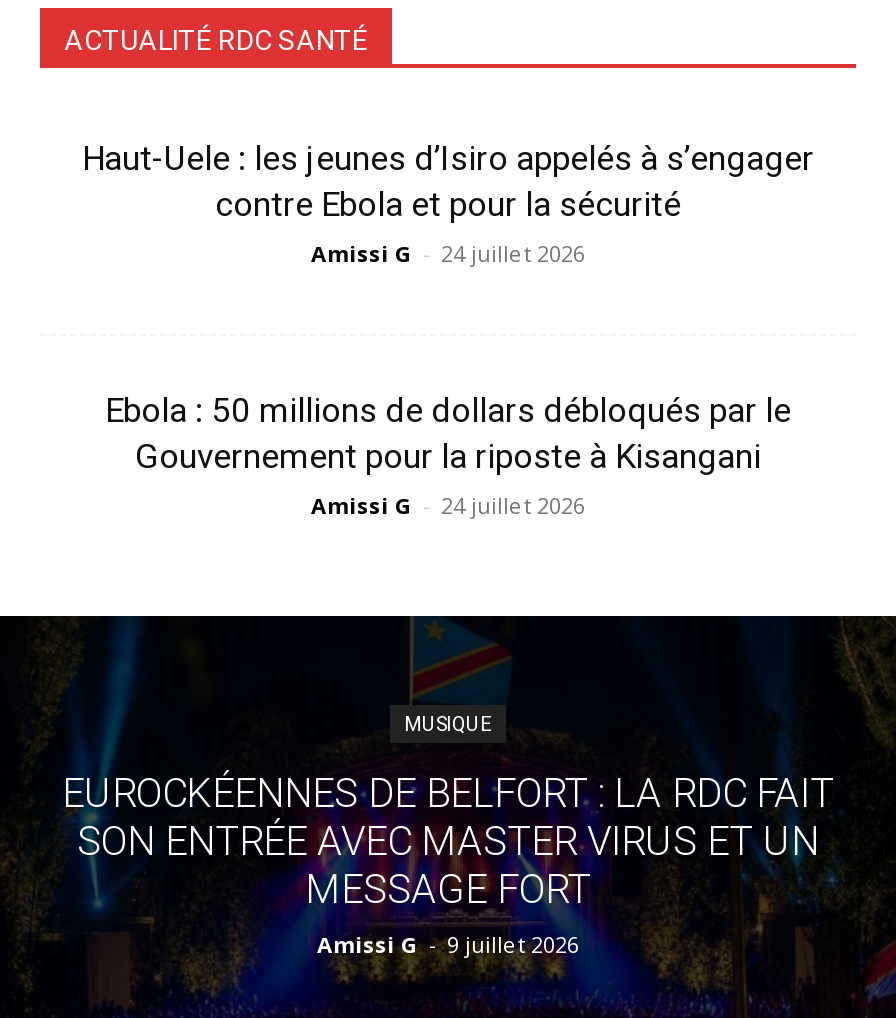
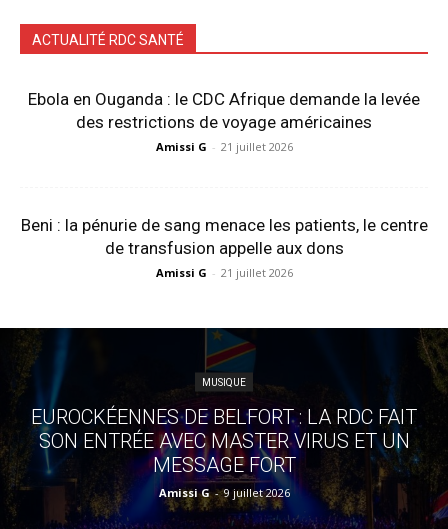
[82,138,814,268] Haut-Uele : les jeunes d’Isiro appelés à s’engager | contre Ebola et pour la sécurité | Amissi G - 24 juillet 2026 -> [28,89,420,154] Ebola en Ouganda : le CDC Afrique demande la levée | des restrictions de voyage américaines | Amissi G - 21 juillet 2026
[105,390,791,520] Ebola : 50 millions de dollars débloqués par le | Gouvernement pour la riposte à Kisangani | Amissi G - 24 juillet 2026 -> [20,215,427,280] Beni : la pénurie de sang menace les patients, le centre | de transfusion appelle aux dons | Amissi G - 21 juillet 2026

